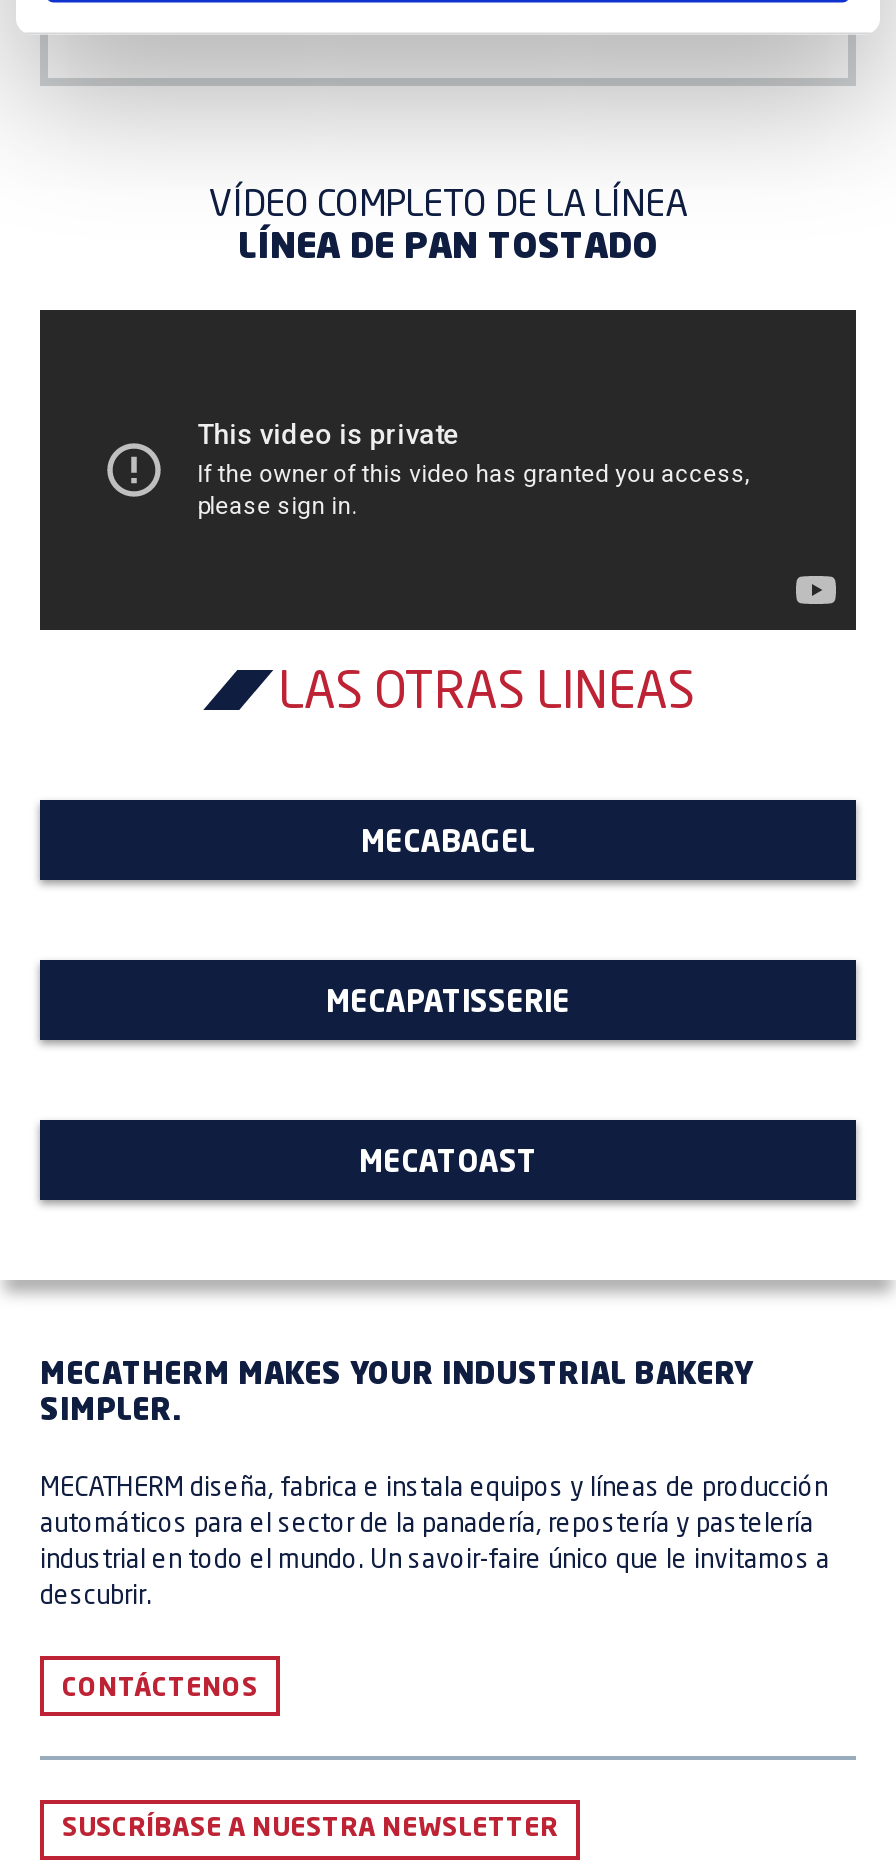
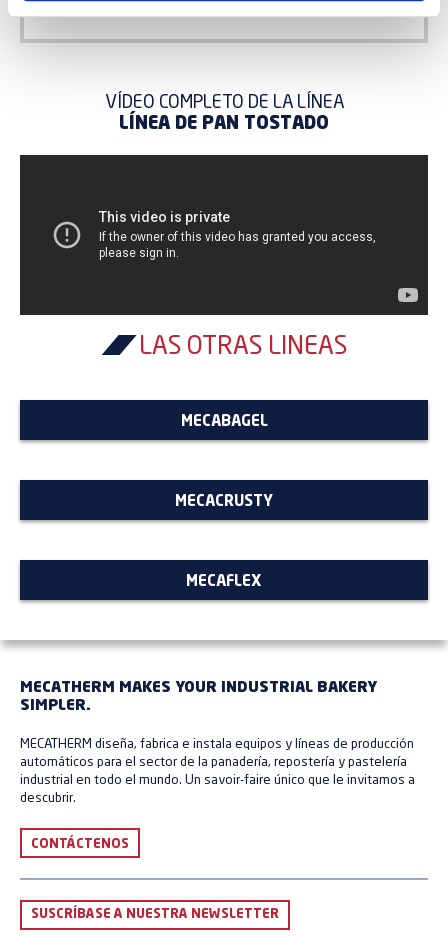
[326,991,570,1021] MECAPATISSERIE -> [175,495,273,510] MECACRUSTY
[359,1151,537,1181] MECATOAST -> [186,575,262,590] MECAFLEX

